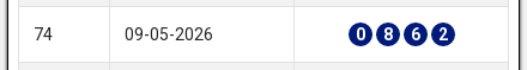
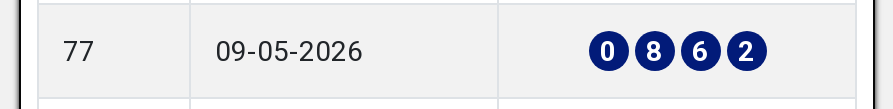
[34,25,53,44] 74 -> [63,35,95,67] 77

